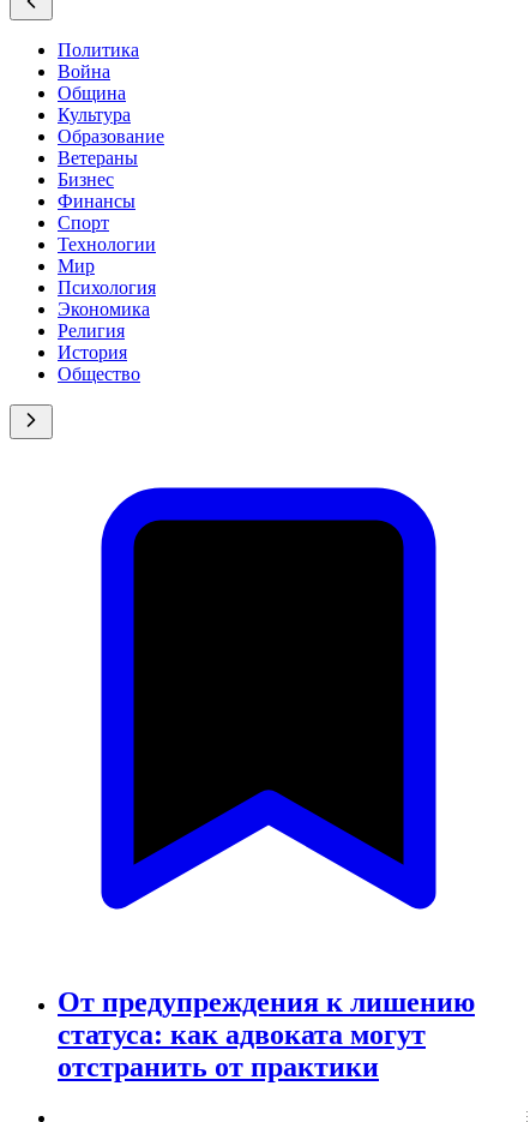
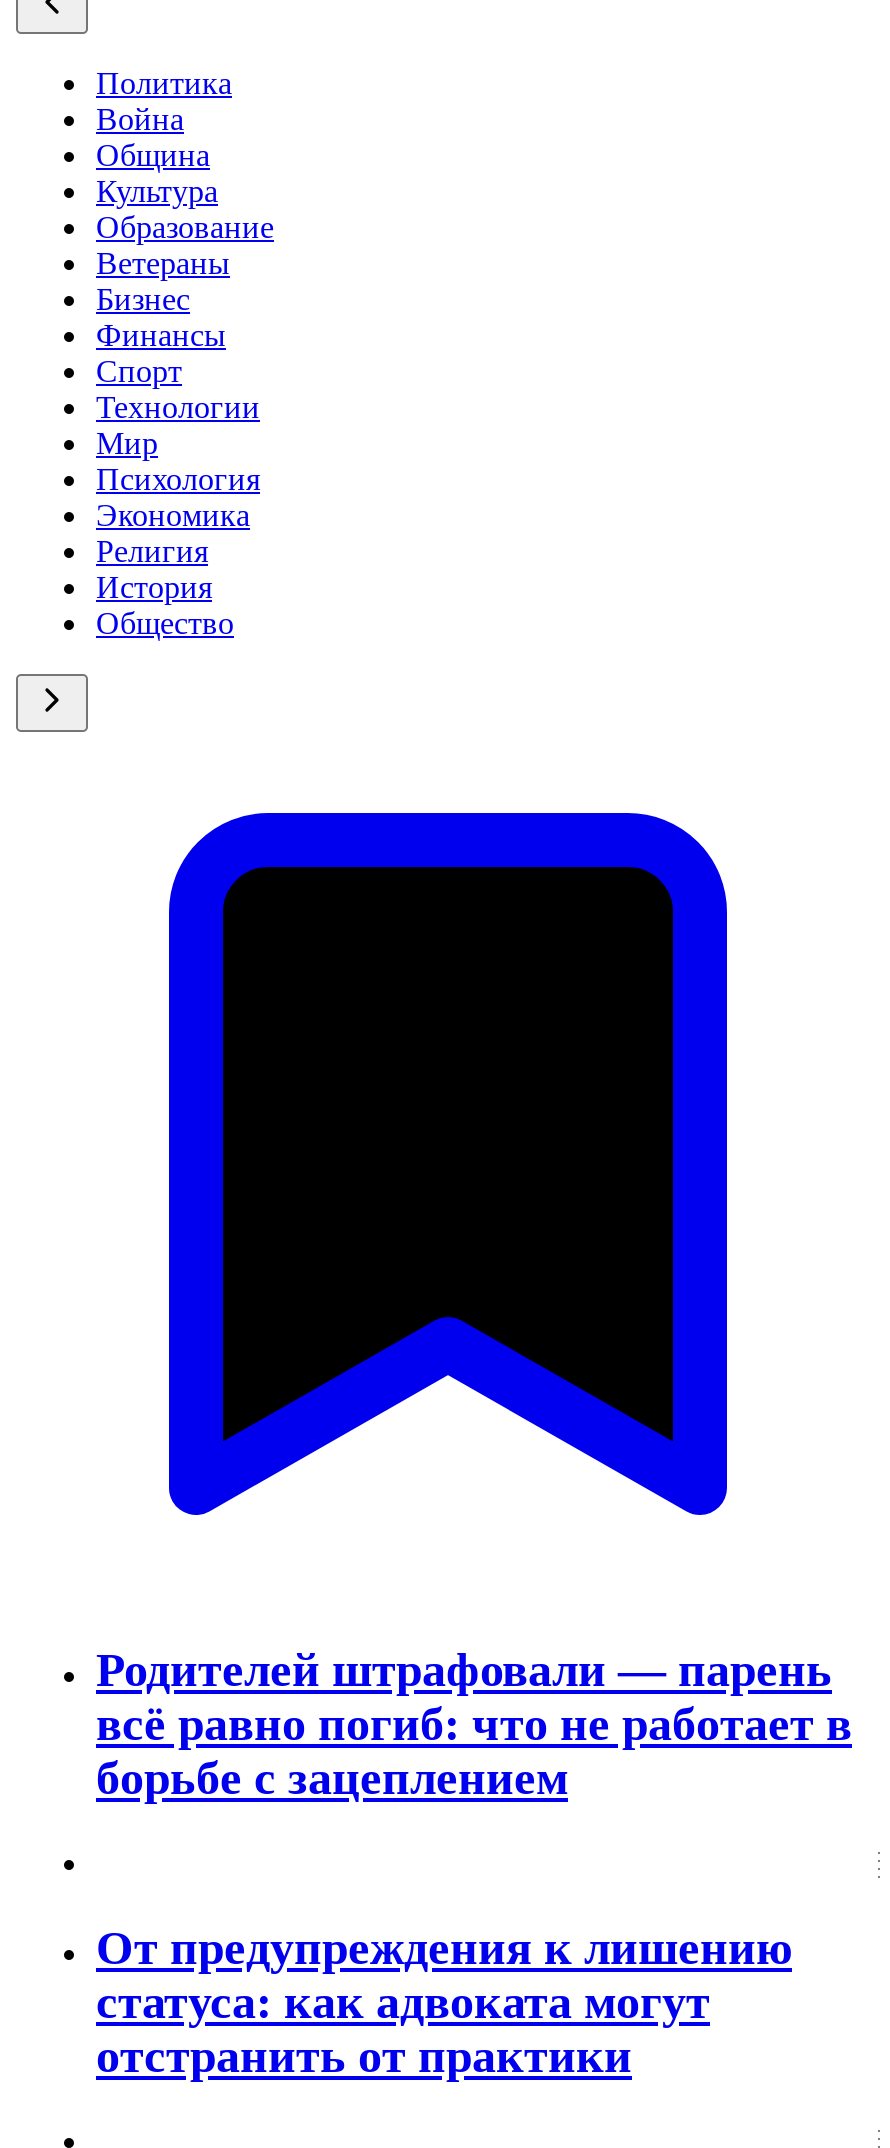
none -> [96,1644,852,1804] Родителей штрафовали — парень | всё равно погиб: что не работает в | борьбе с зацеплением

